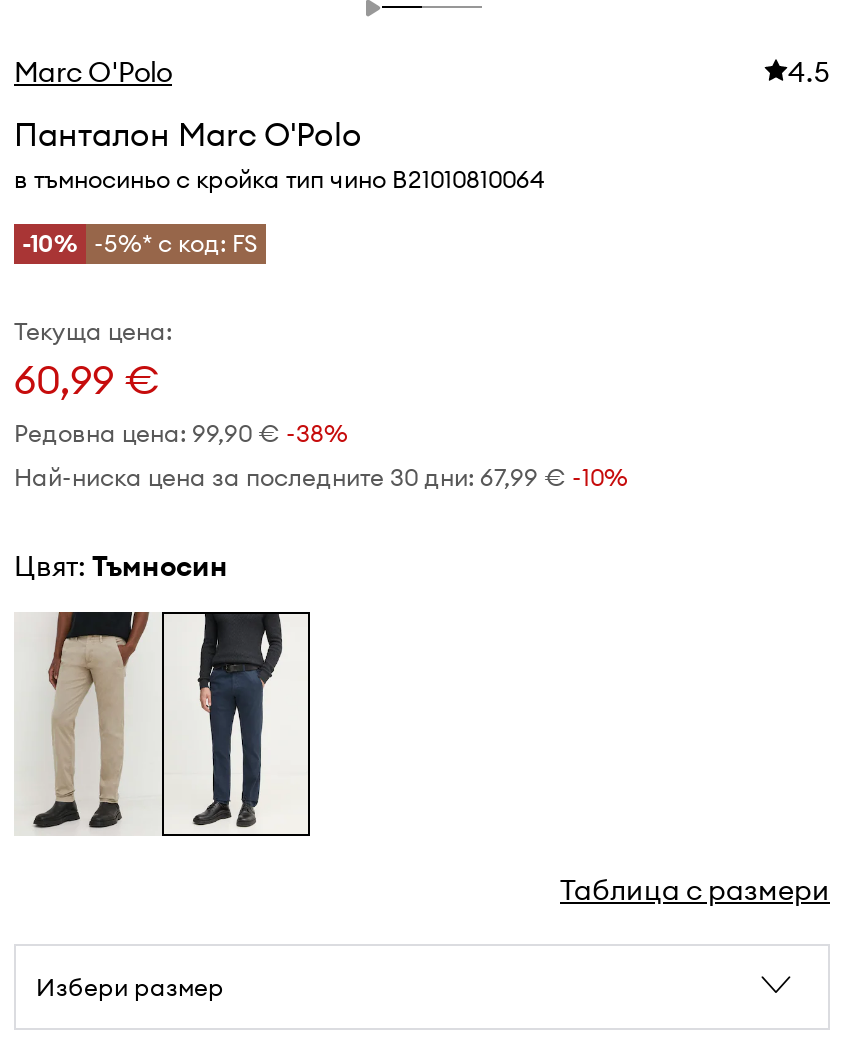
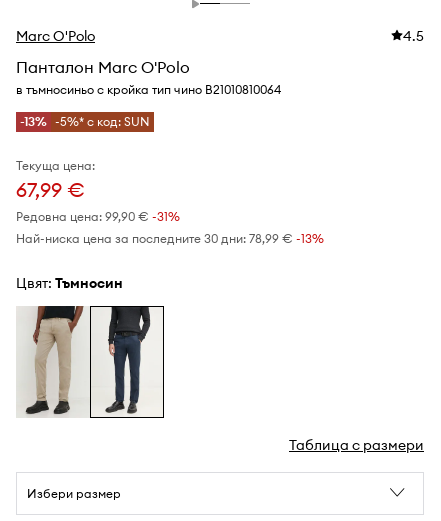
[22,228,258,258] -10% -5%* с код: FS -> [20,114,150,129] -13% -5%* с код: SUN
[14,354,160,404] 60,99 € -> [16,177,85,202] 67,99 €
[14,418,348,448] Редовна цена: 99,90 €-38% -> [16,209,180,224] Редовна цена: 99,90 €-31%
[14,462,628,492] Най-ниска цена за последните 30 дни: 67,99 €-10% -> [16,231,324,246] Най-ниска цена за последните 30 дни: 78,99 €-13%

